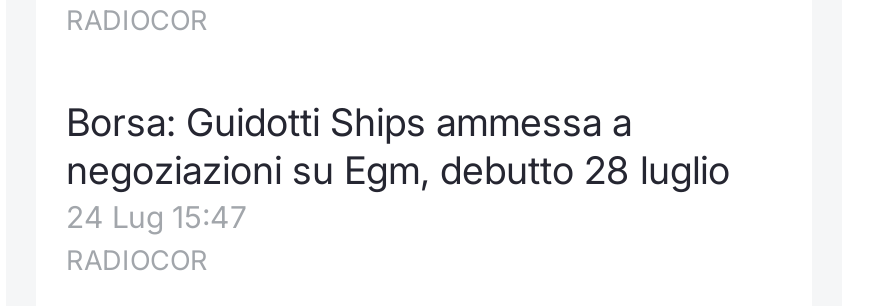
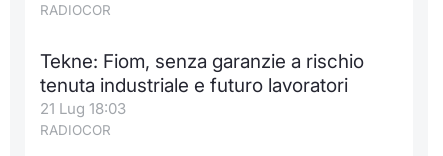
[66,100,730,236] Borsa: Guidotti Ships ammessa a | negoziazioni su Egm, debutto 28 luglio | 24 Lug 15:47 -> [40,50,364,118] Tekne: Fiom, senza garanzie a rischio | tenuta industriale e futuro lavoratori | 21 Lug 18:03

